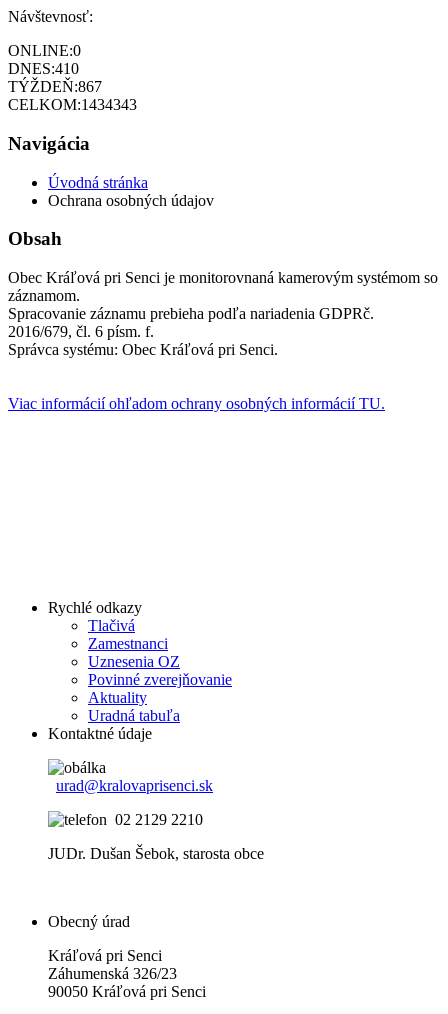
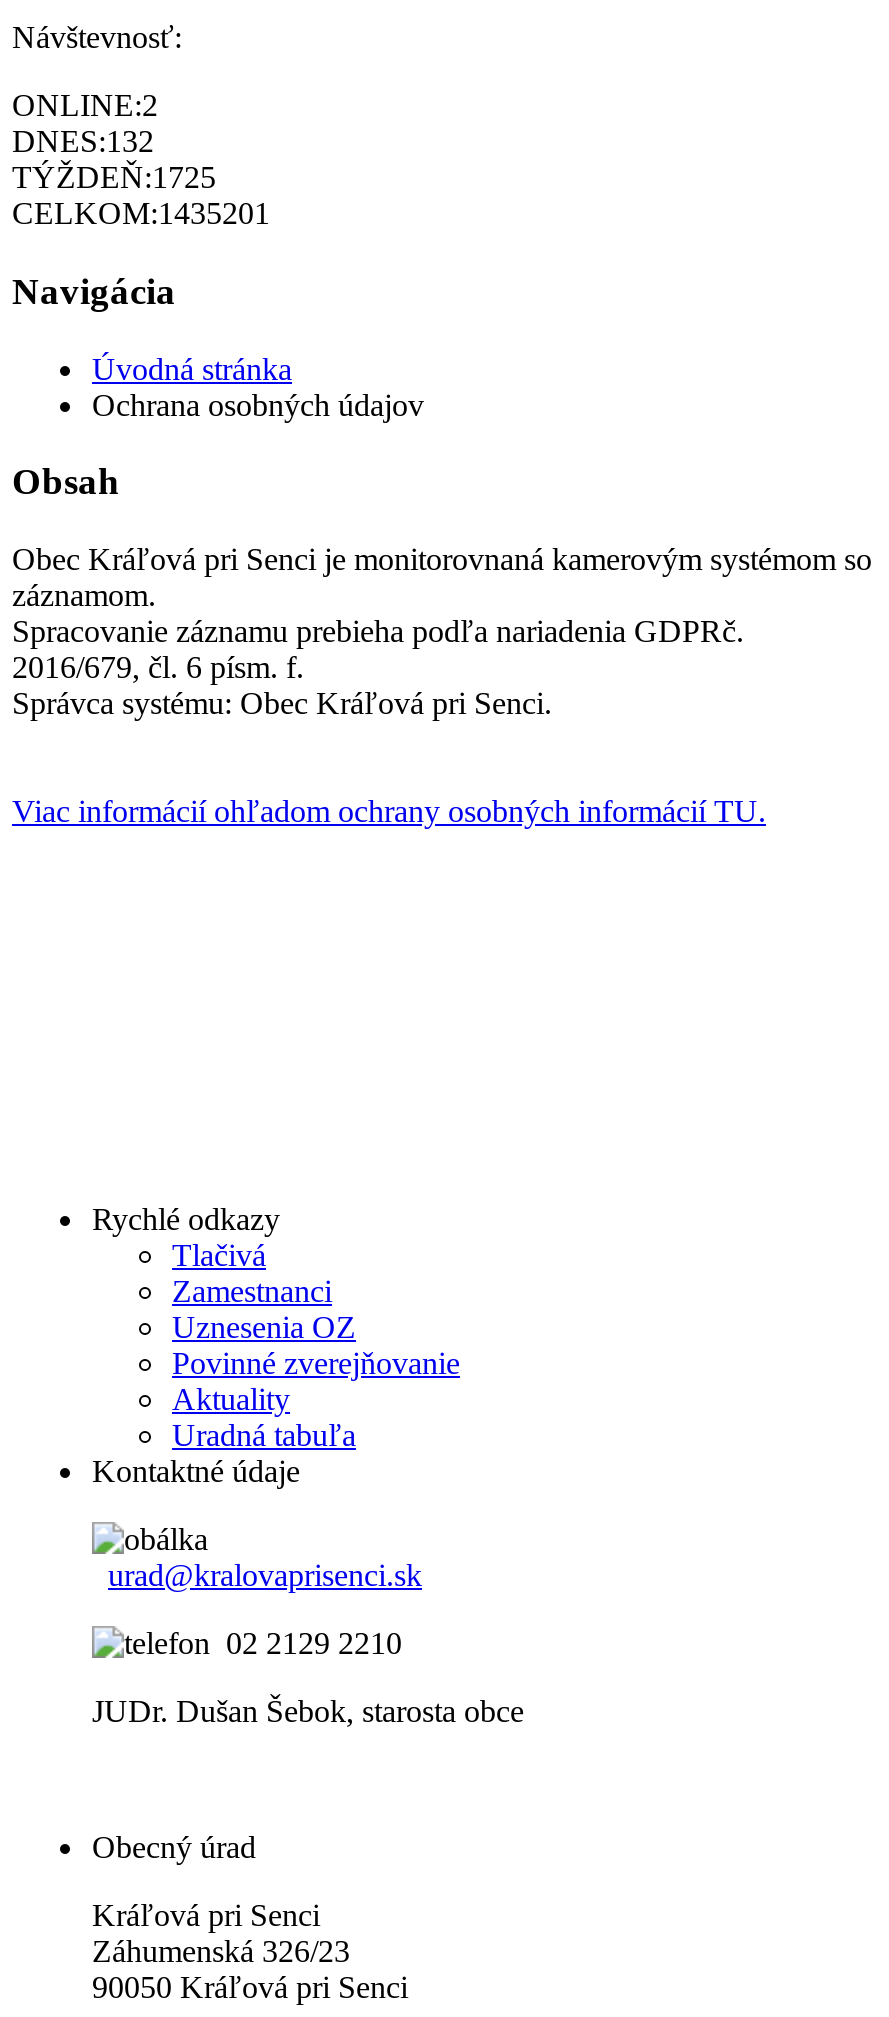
[8,42,81,59] ONLINE:0 -> [12,89,158,123] ONLINE:2
[8,60,79,77] DNES:410 -> [12,125,154,159] DNES:132
[8,78,102,95] TÝŽDEŇ:867 -> [12,161,216,195] TÝŽDEŇ:1725
[8,96,137,113] CELKOM:1434343 -> [12,197,270,231] CELKOM:1435201

